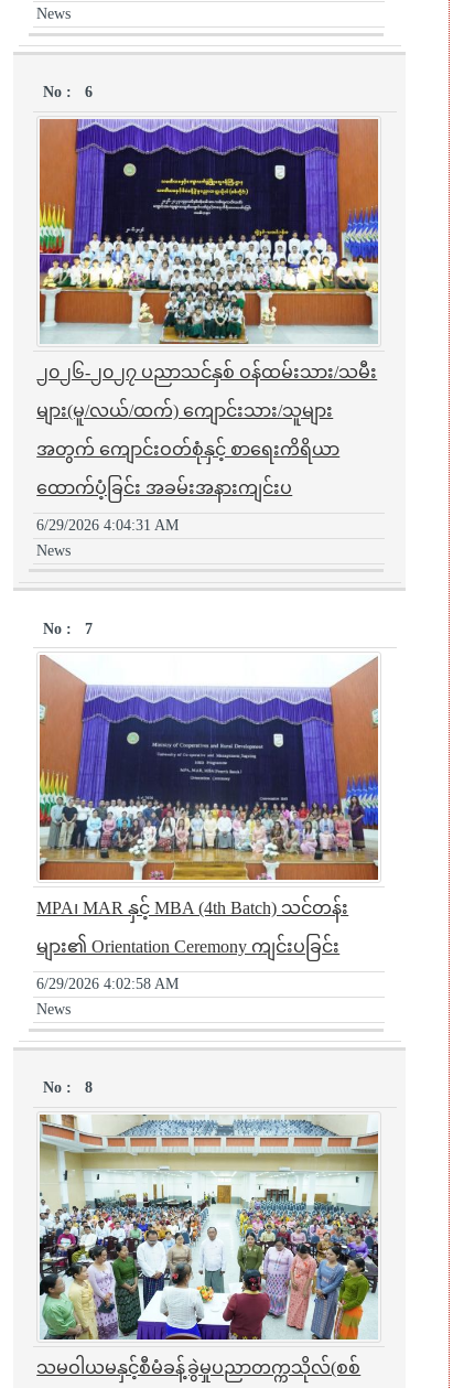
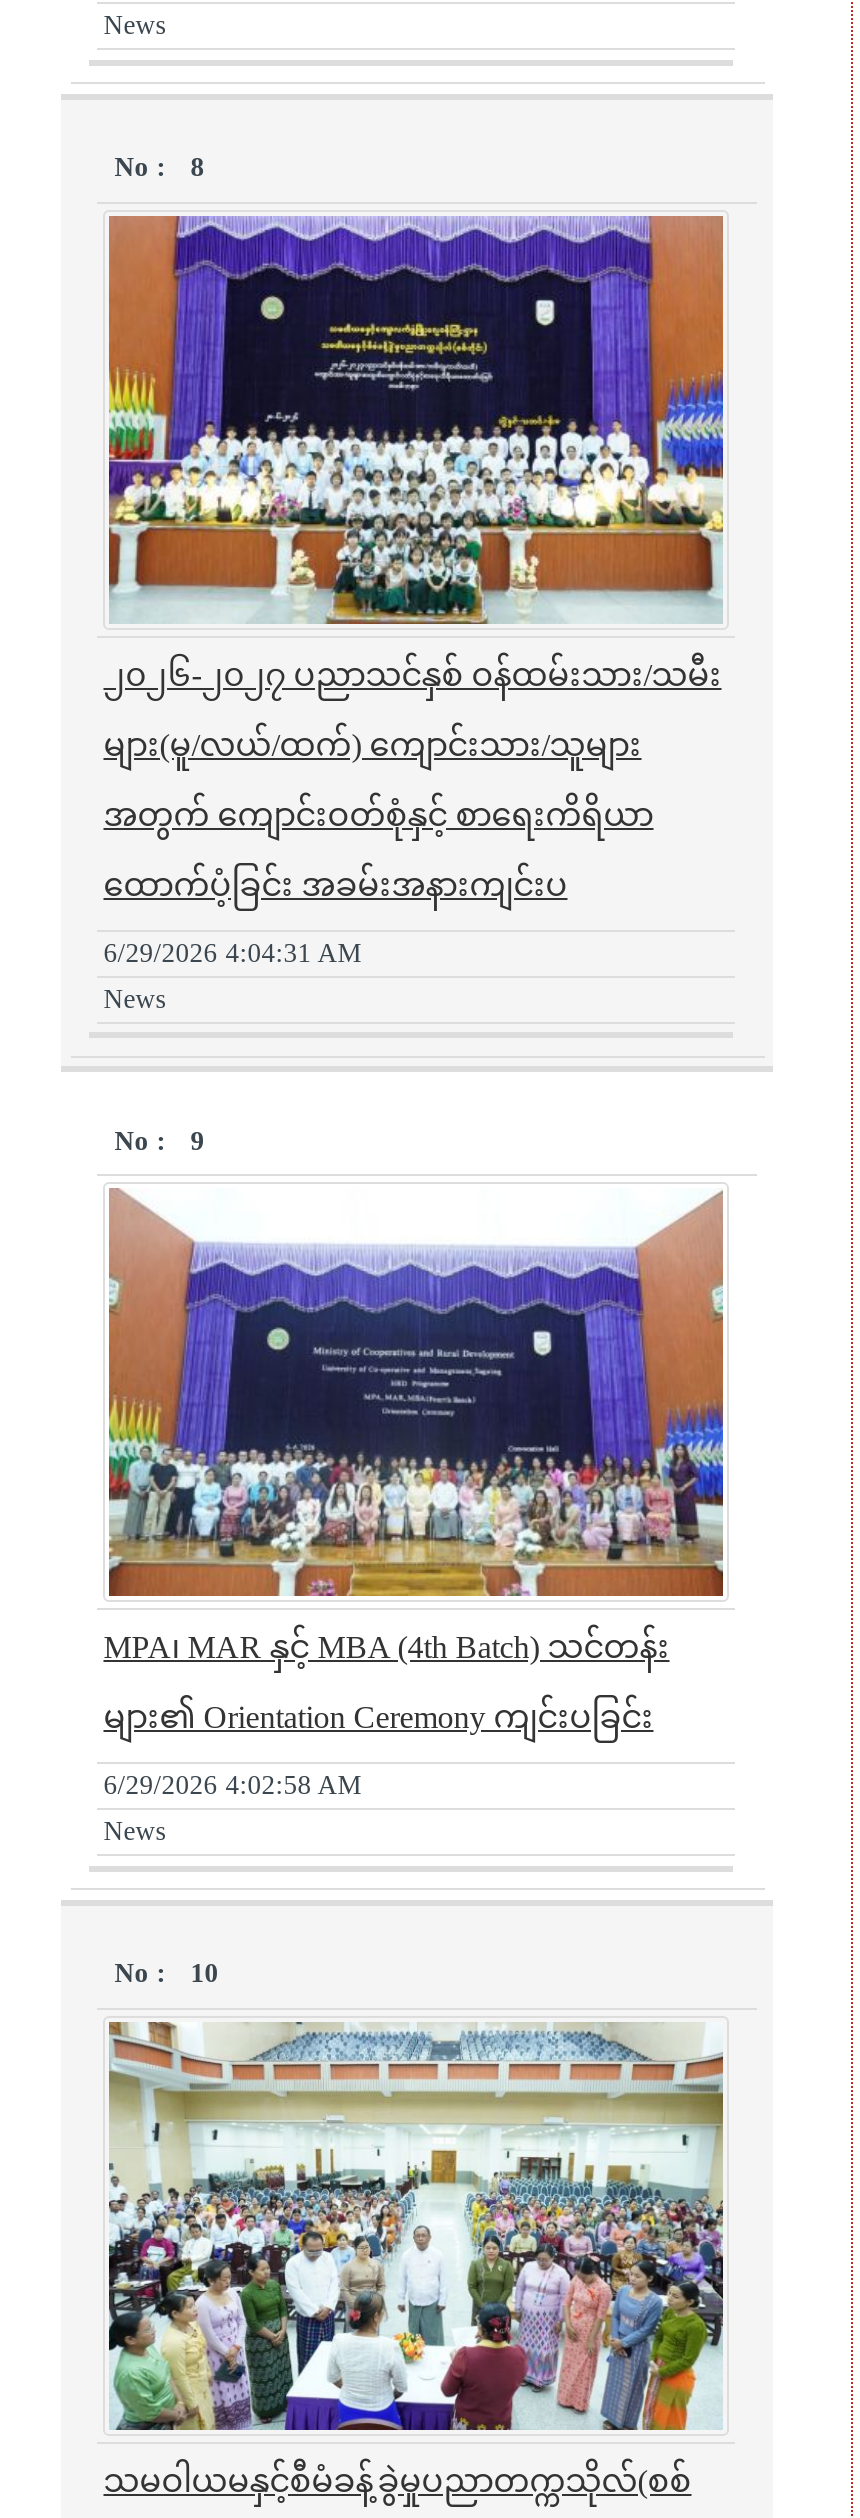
[85,84,92,101] 6 -> [191,153,205,183] 8
[85,621,92,637] 7 -> [191,1126,205,1156] 9
[85,1080,92,1096] 8 -> [191,1959,219,1989] 10

